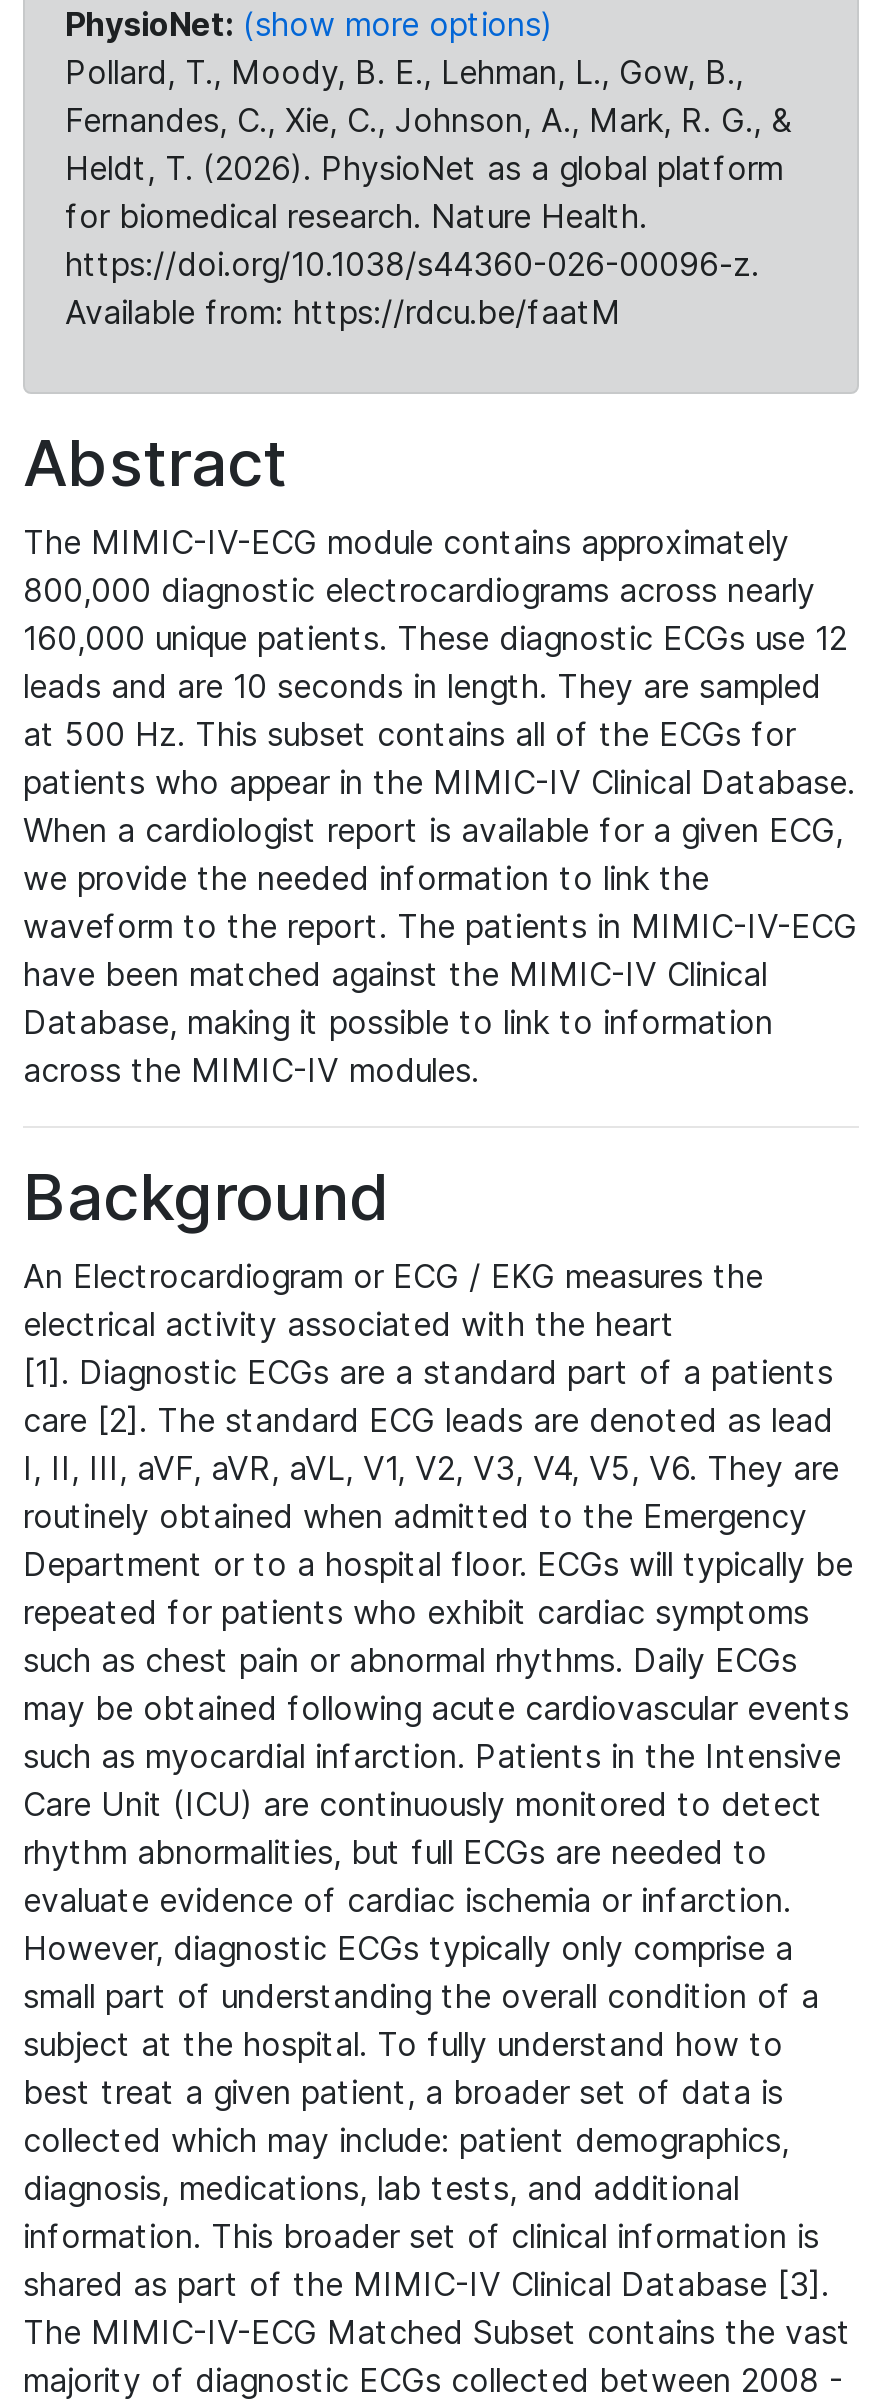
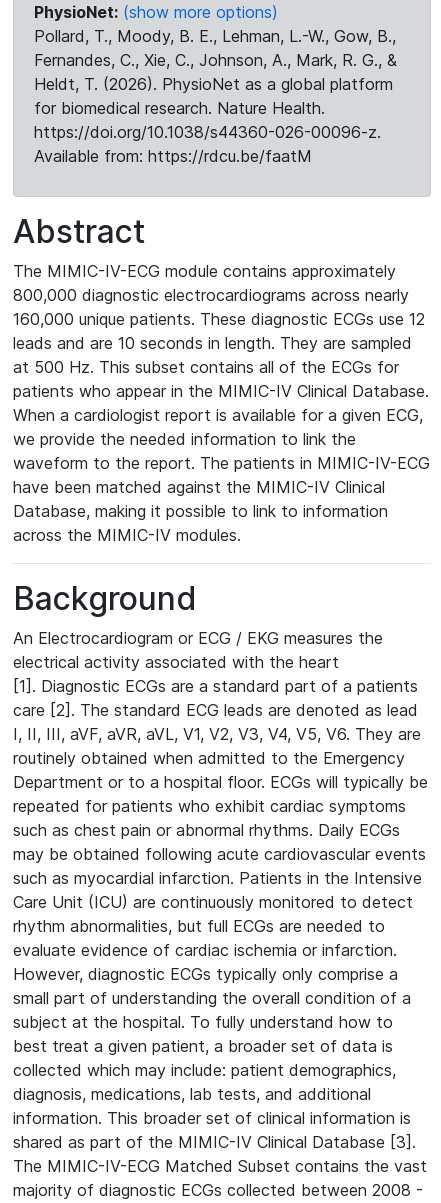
[65,52,743,92] Pollard, T., Moody, B. E., Lehman, L., Gow, B., -> [34,26,396,46] Pollard, T., Moody, B. E., Lehman, L.-W., Gow, B.,

